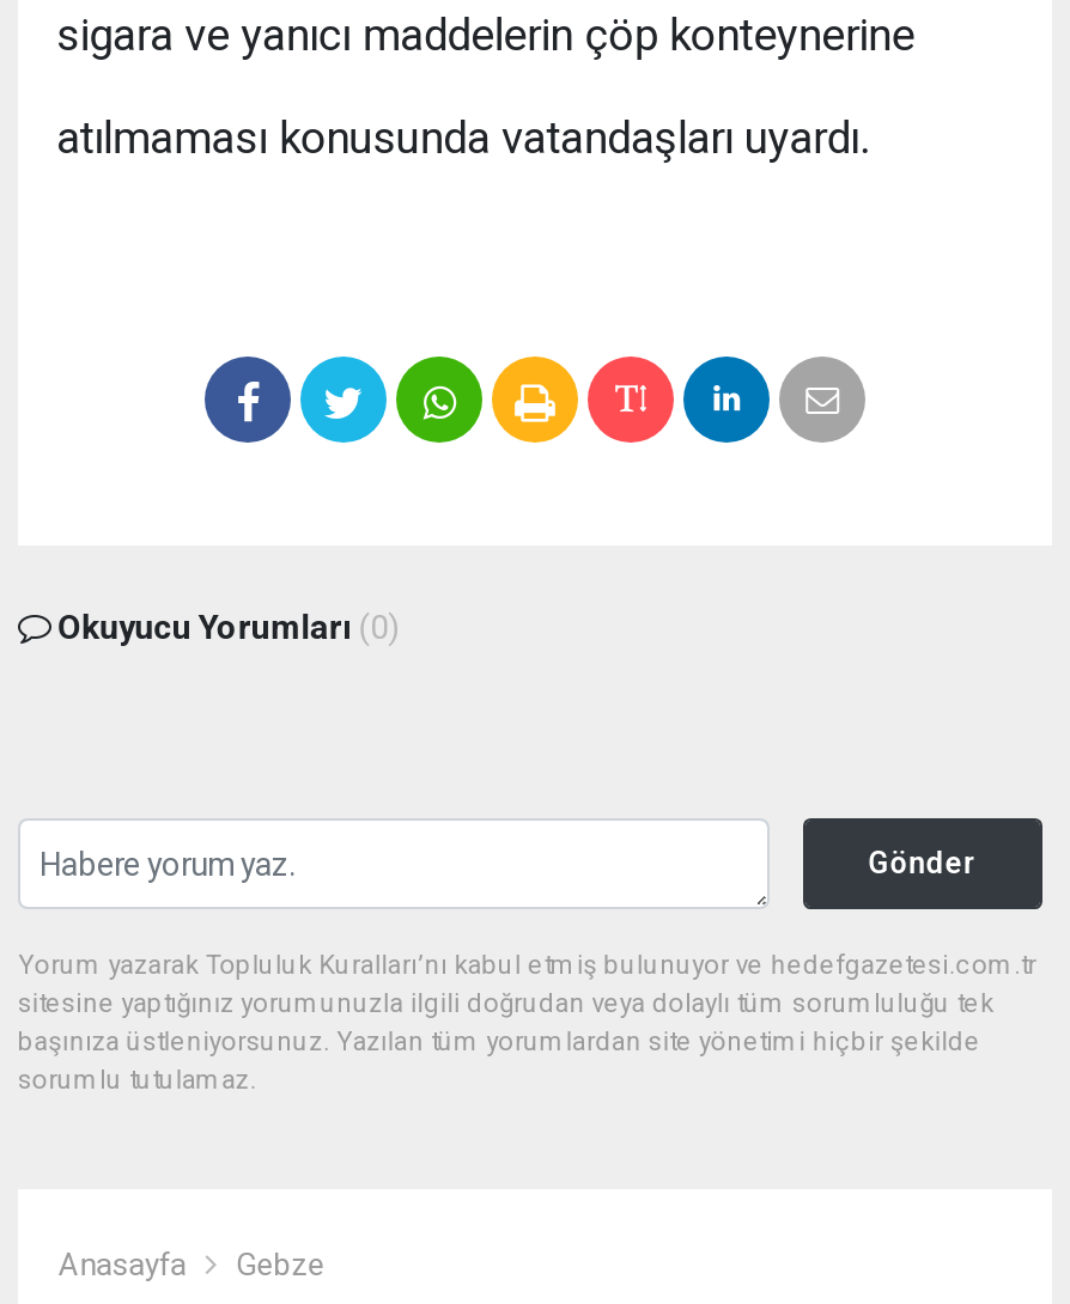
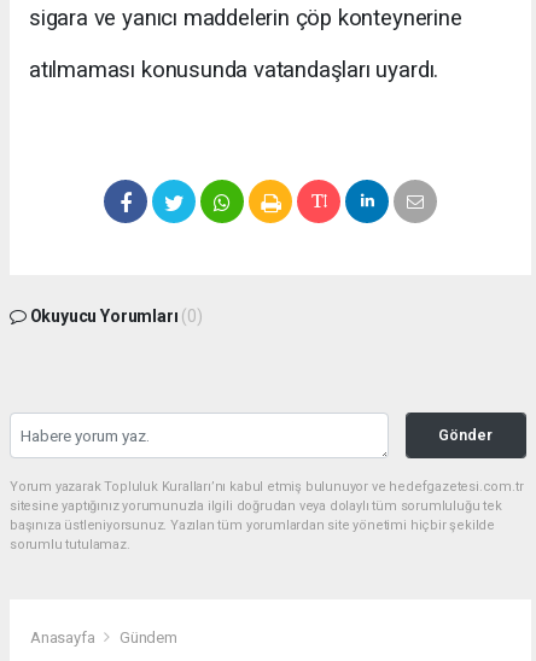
[236,1246,324,1282] Gebze -> [119,628,177,646] Gündem

